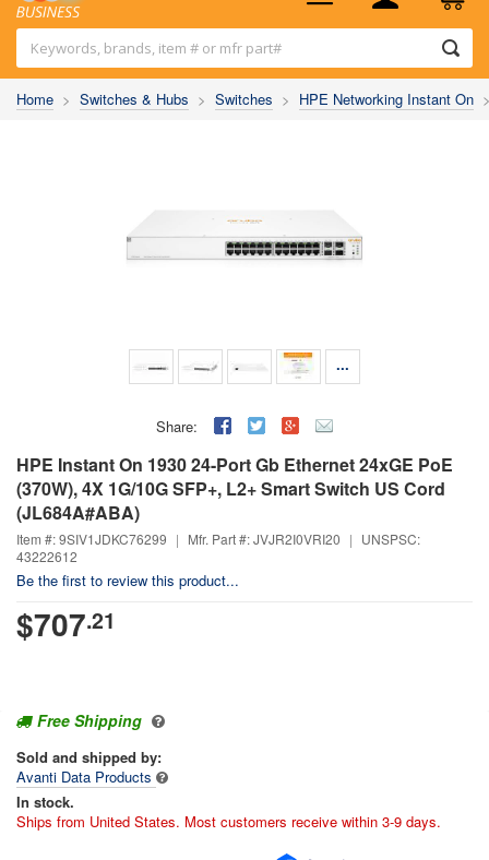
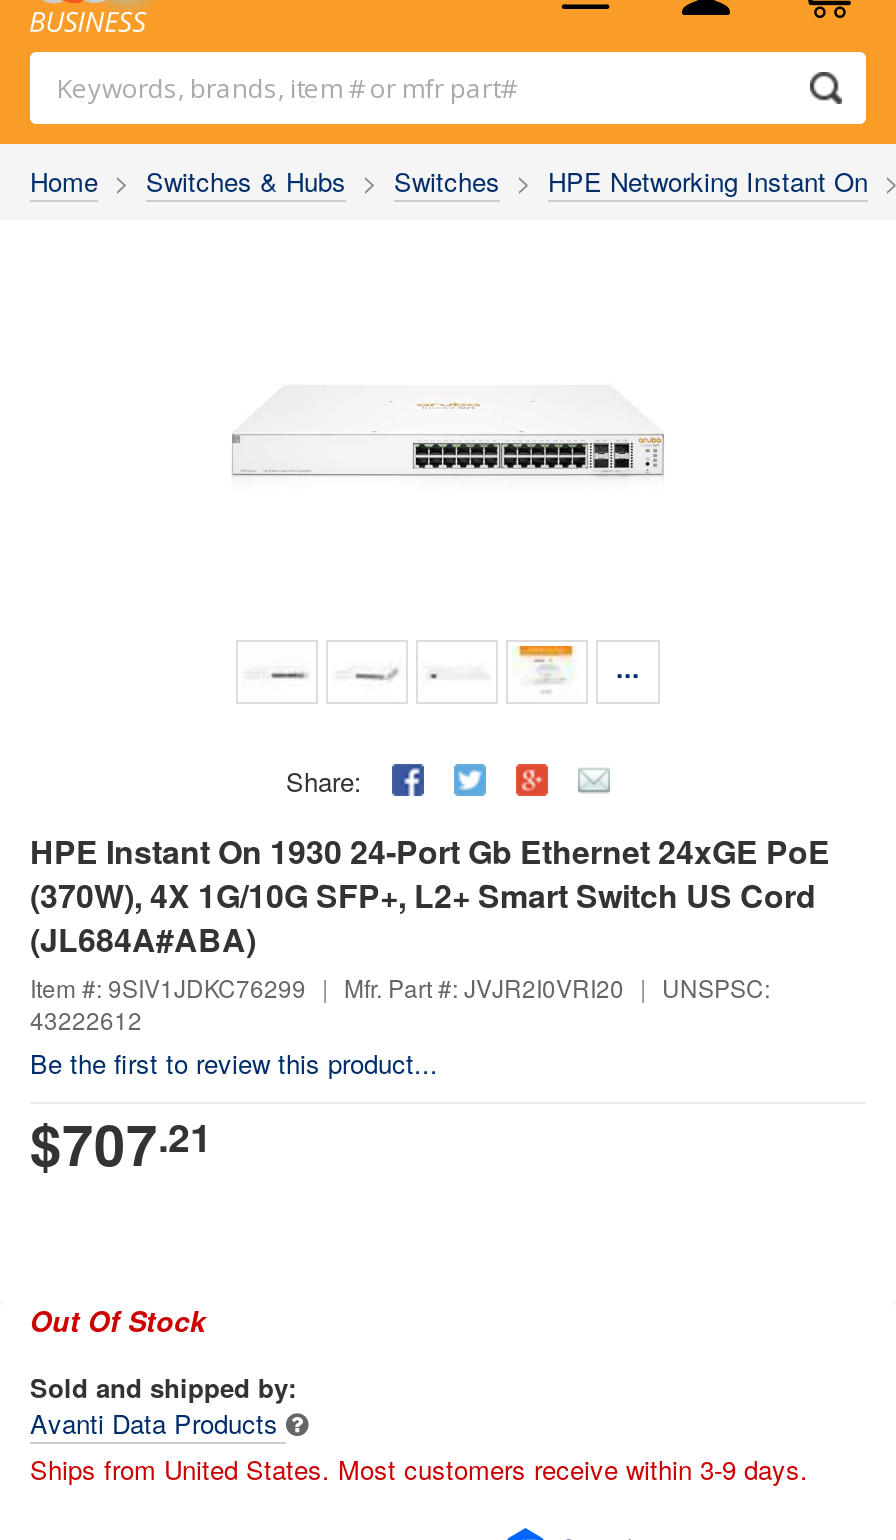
[37,709,142,731] Free Shipping -> [30,1300,206,1340] Out Of Stock
[16,791,74,812] In stock. -> none

